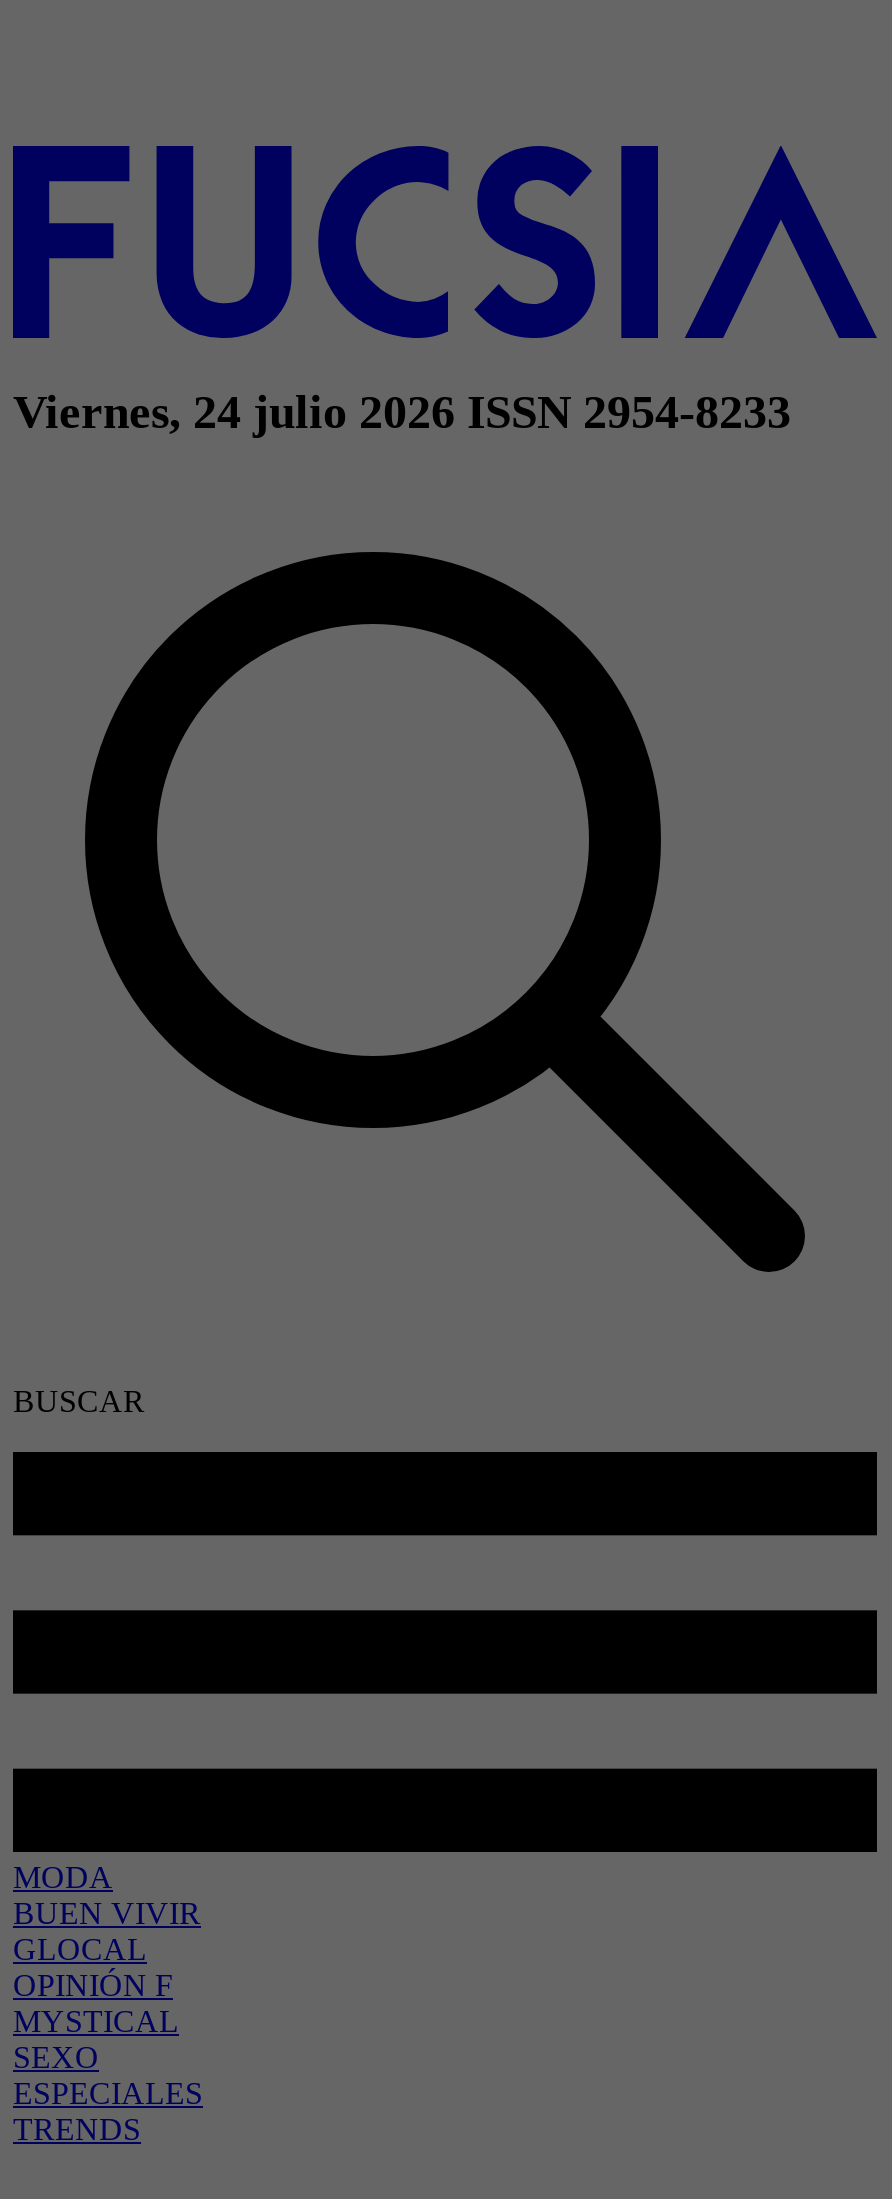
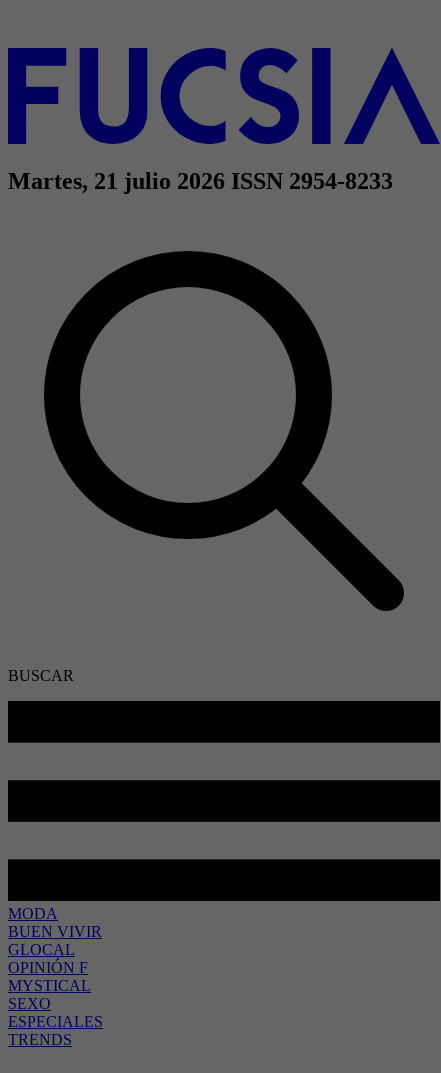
[13,387,791,439] Viernes, 24 julio 2026 ISSN 2954-8233 -> [8,168,393,194] Martes, 21 julio 2026 ISSN 2954-8233

